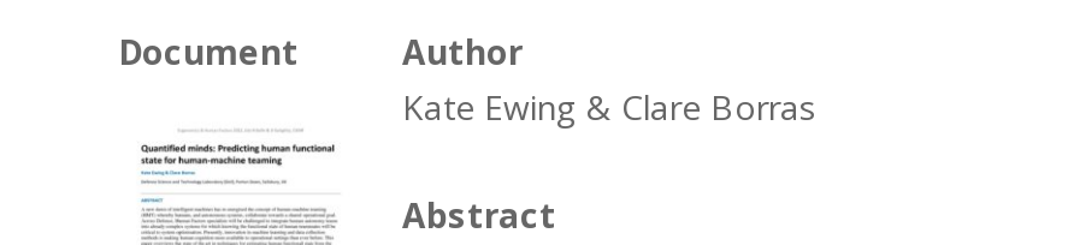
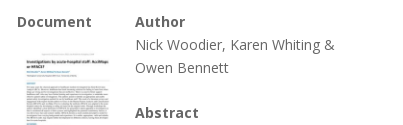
[402,84,816,130] Kate Ewing & Clare Borras -> [135,35,335,77] Nick Woodier, Karen Whiting & | Owen Bennett

